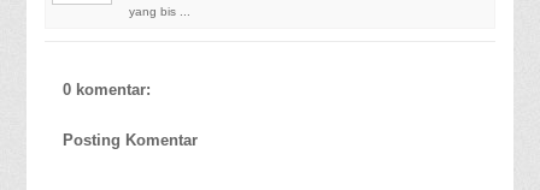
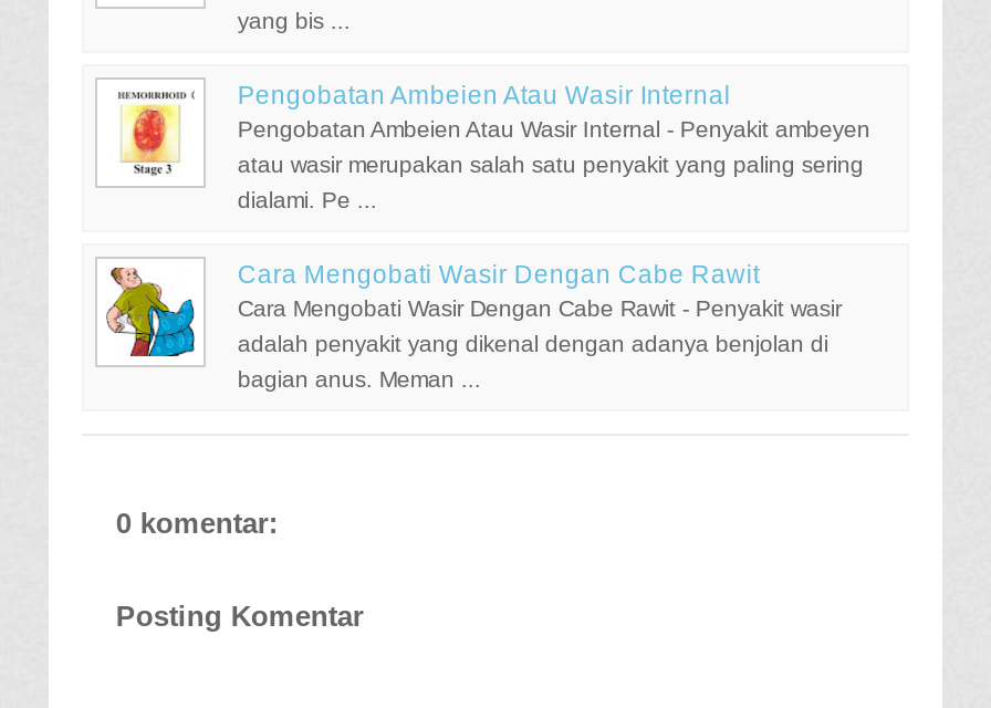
none -> [102,77,870,392] [image] | Pengobatan Ambeien Atau Wasir Internal | Pengobatan Ambeien Atau Wasir Internal - Penyakit ambeyen | atau wasir merupakan salah satu penyakit yang paling sering | dialami. Pe ... | Cara Mengobati Wasir Dengan Cabe Rawit | Cara Mengobati Wasir Dengan Cabe Rawit - Penyakit wasir | adalah penyakit yang dikenal dengan adanya benjolan di | bagian anus. Meman ...
none -> [102,254,197,358] [image]

